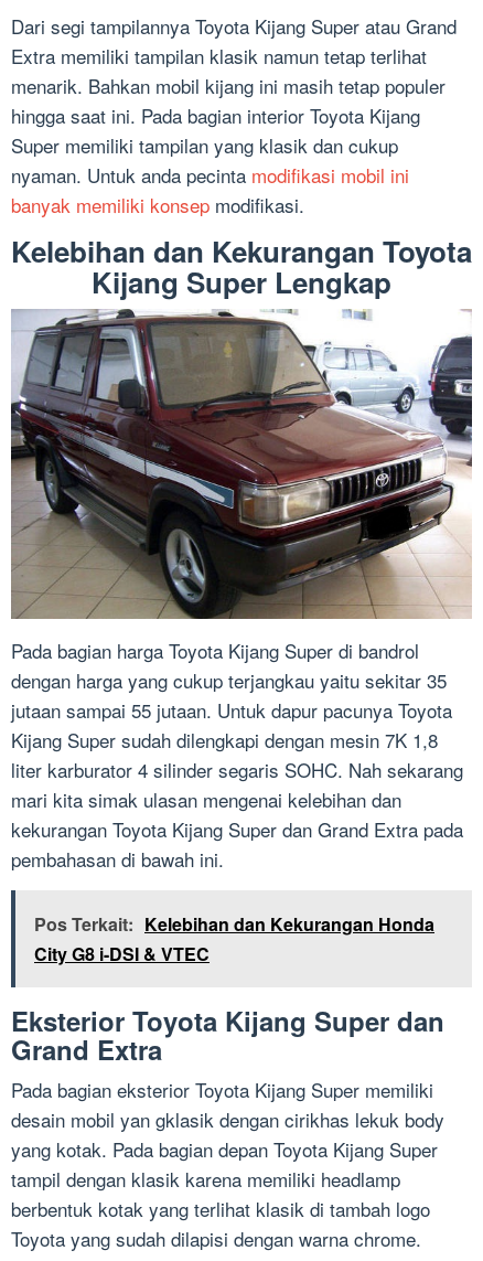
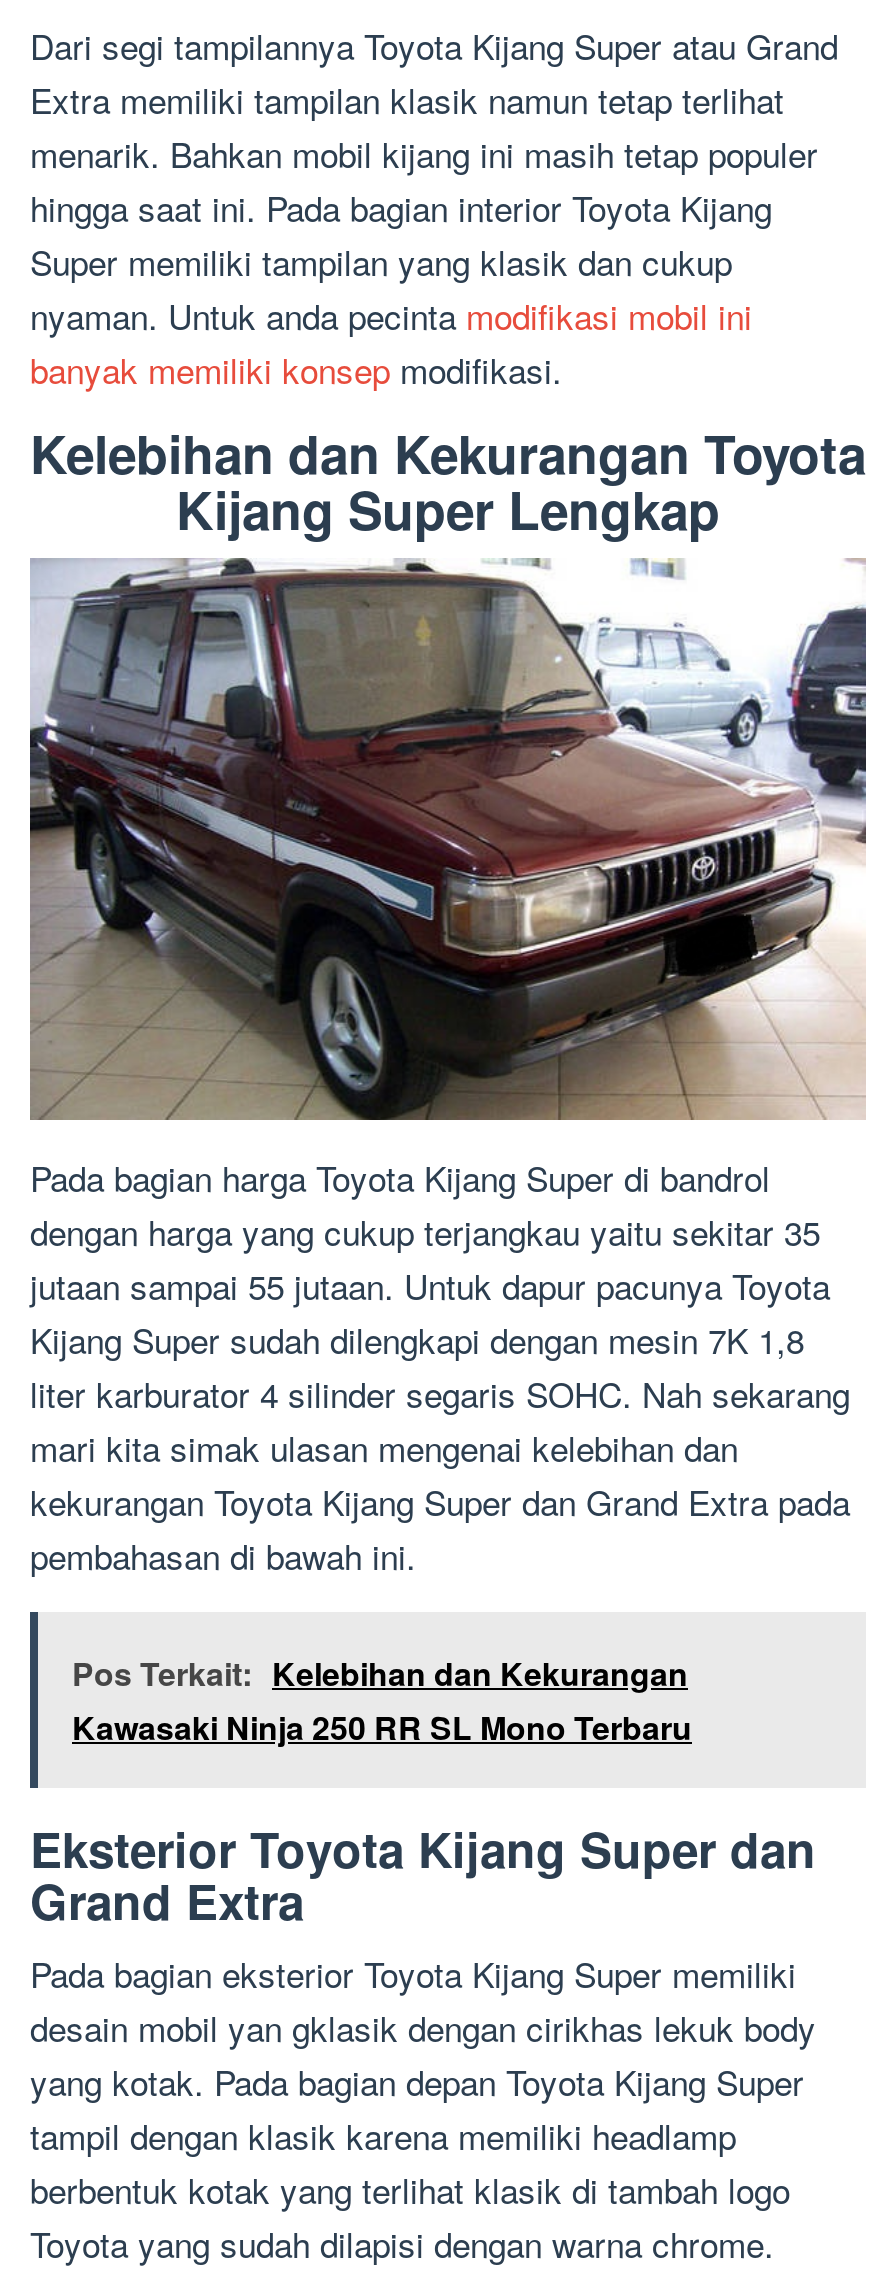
[34,911,434,966] Pos Terkait: Kelebihan dan Kekurangan Honda | City G8 i-DSI & VTEC -> [72,1649,692,1749] Pos Terkait: Kelebihan dan Kekurangan | Kawasaki Ninja 250 RR SL Mono Terbaru

